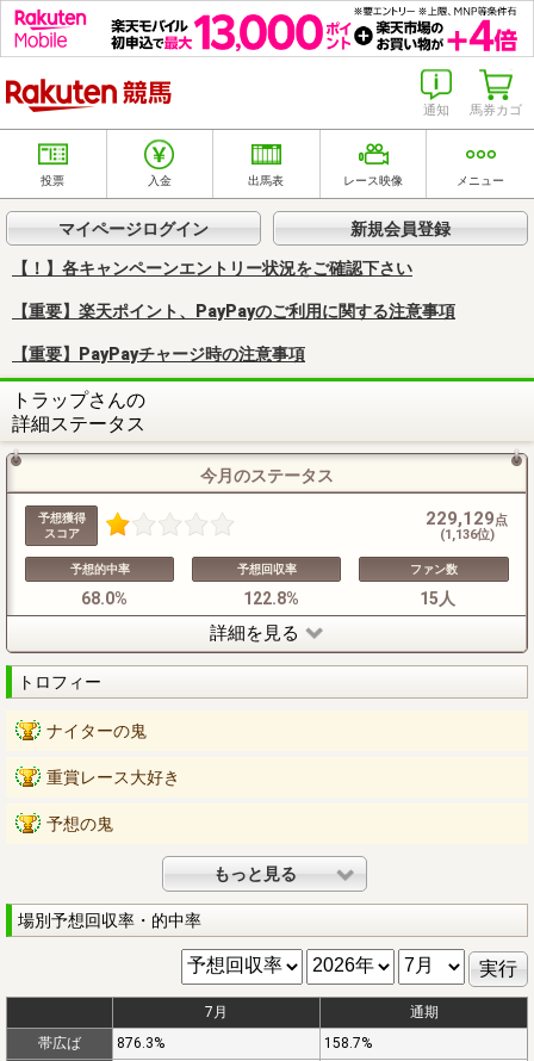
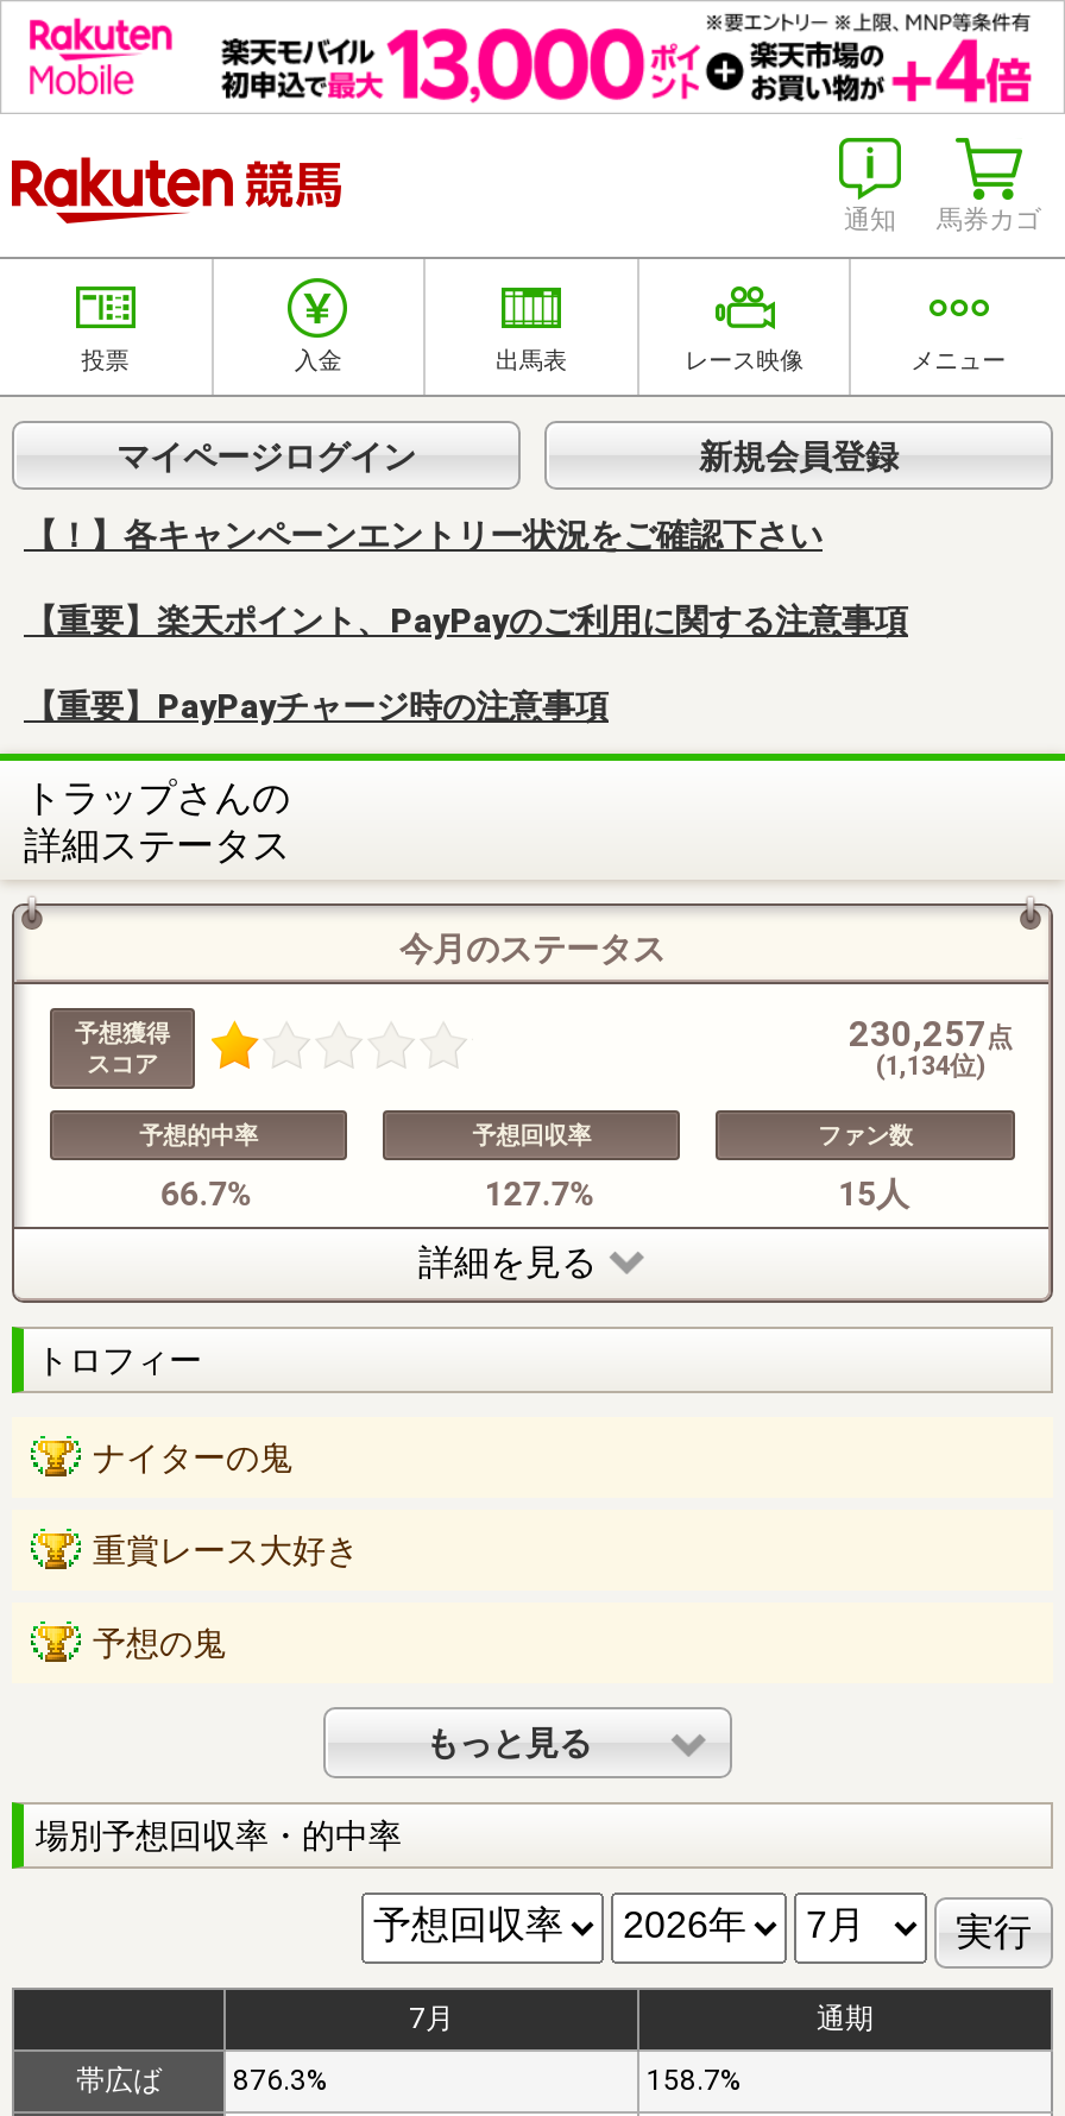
[426,508,508,529] 229,129点 -> [849,1012,1013,1055] 230,257点
[439,527,494,542] (1,136位) -> [876,1050,985,1081] (1,134位)
[81,589,127,608] 68.0% -> [161,1174,253,1212] 66.7%
[243,589,299,608] 122.8% -> [484,1174,596,1212] 127.7%

